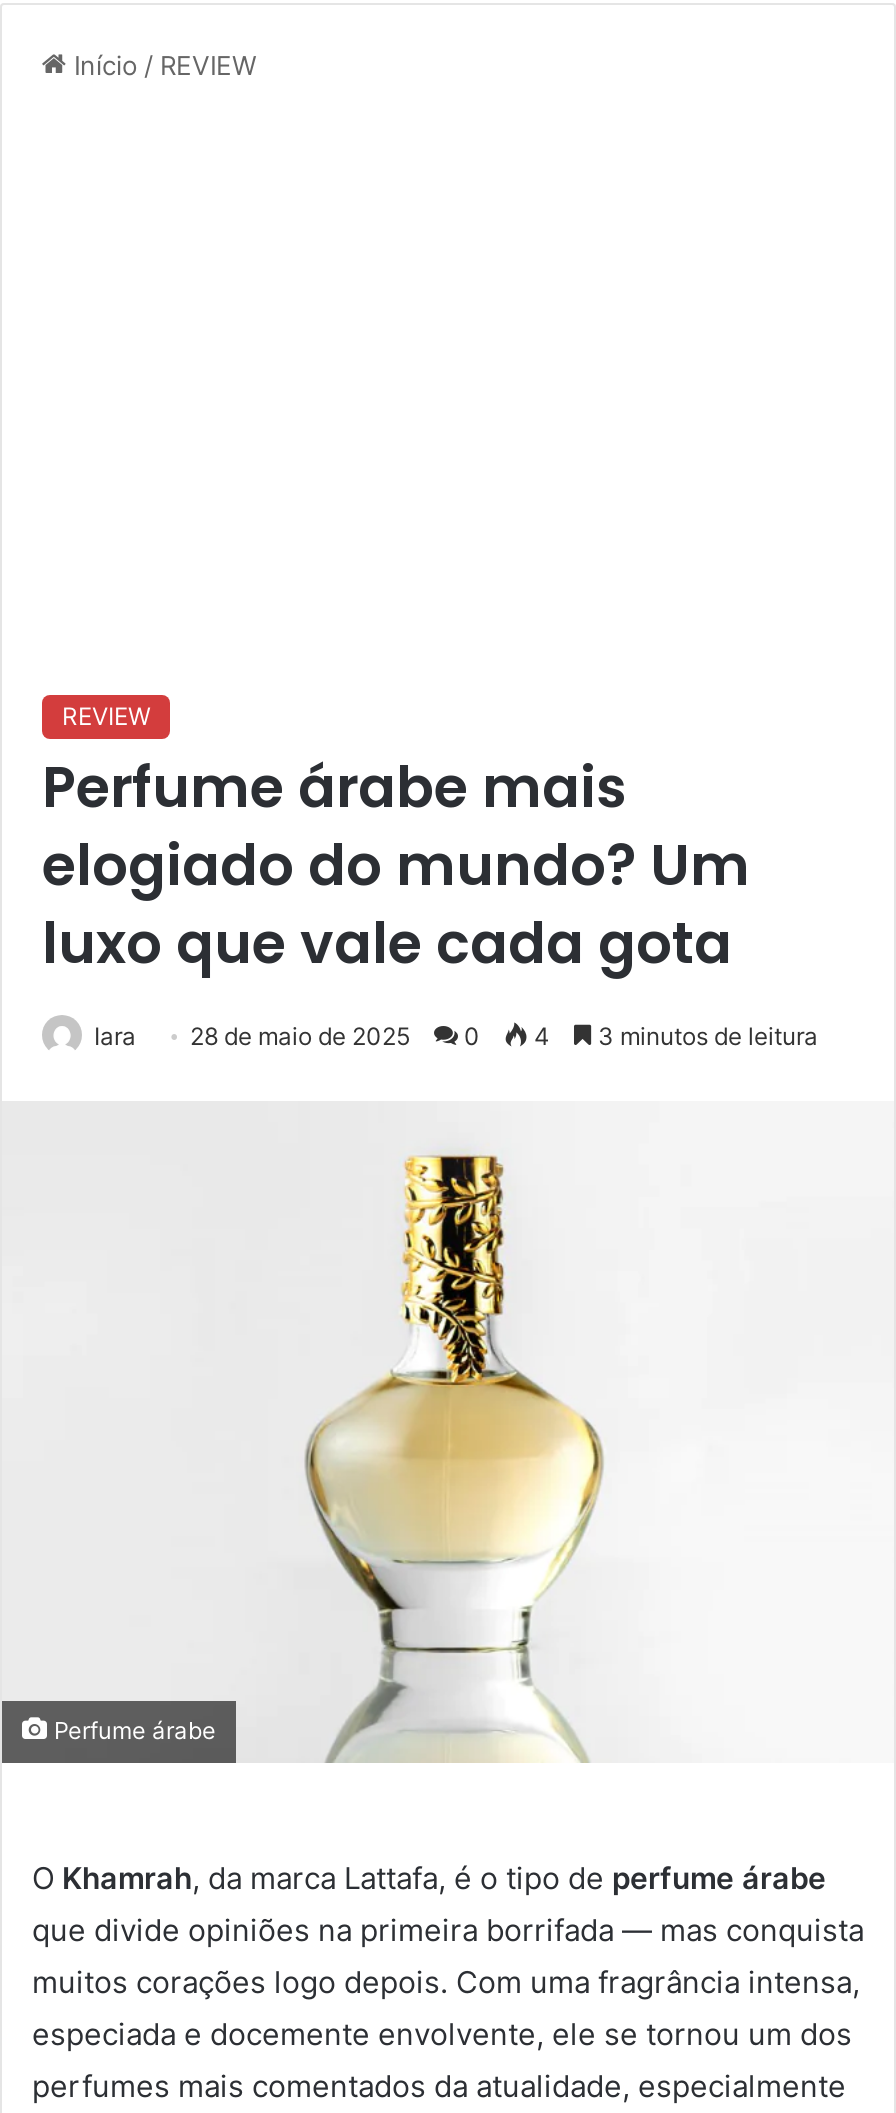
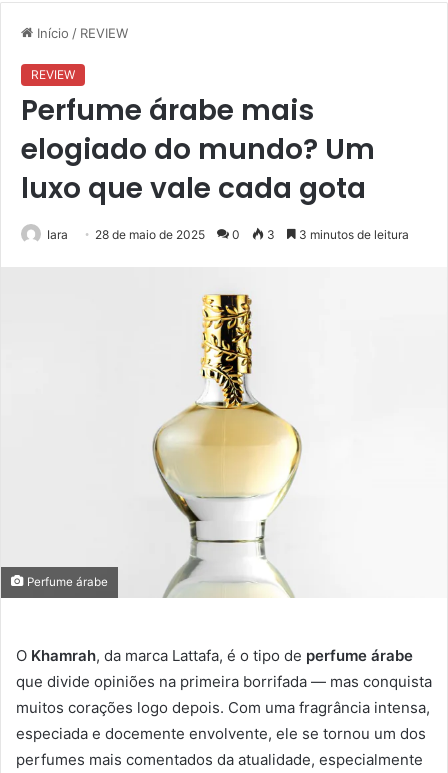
[528,1022,550,1052] 4 -> [264,227,275,242] 3

